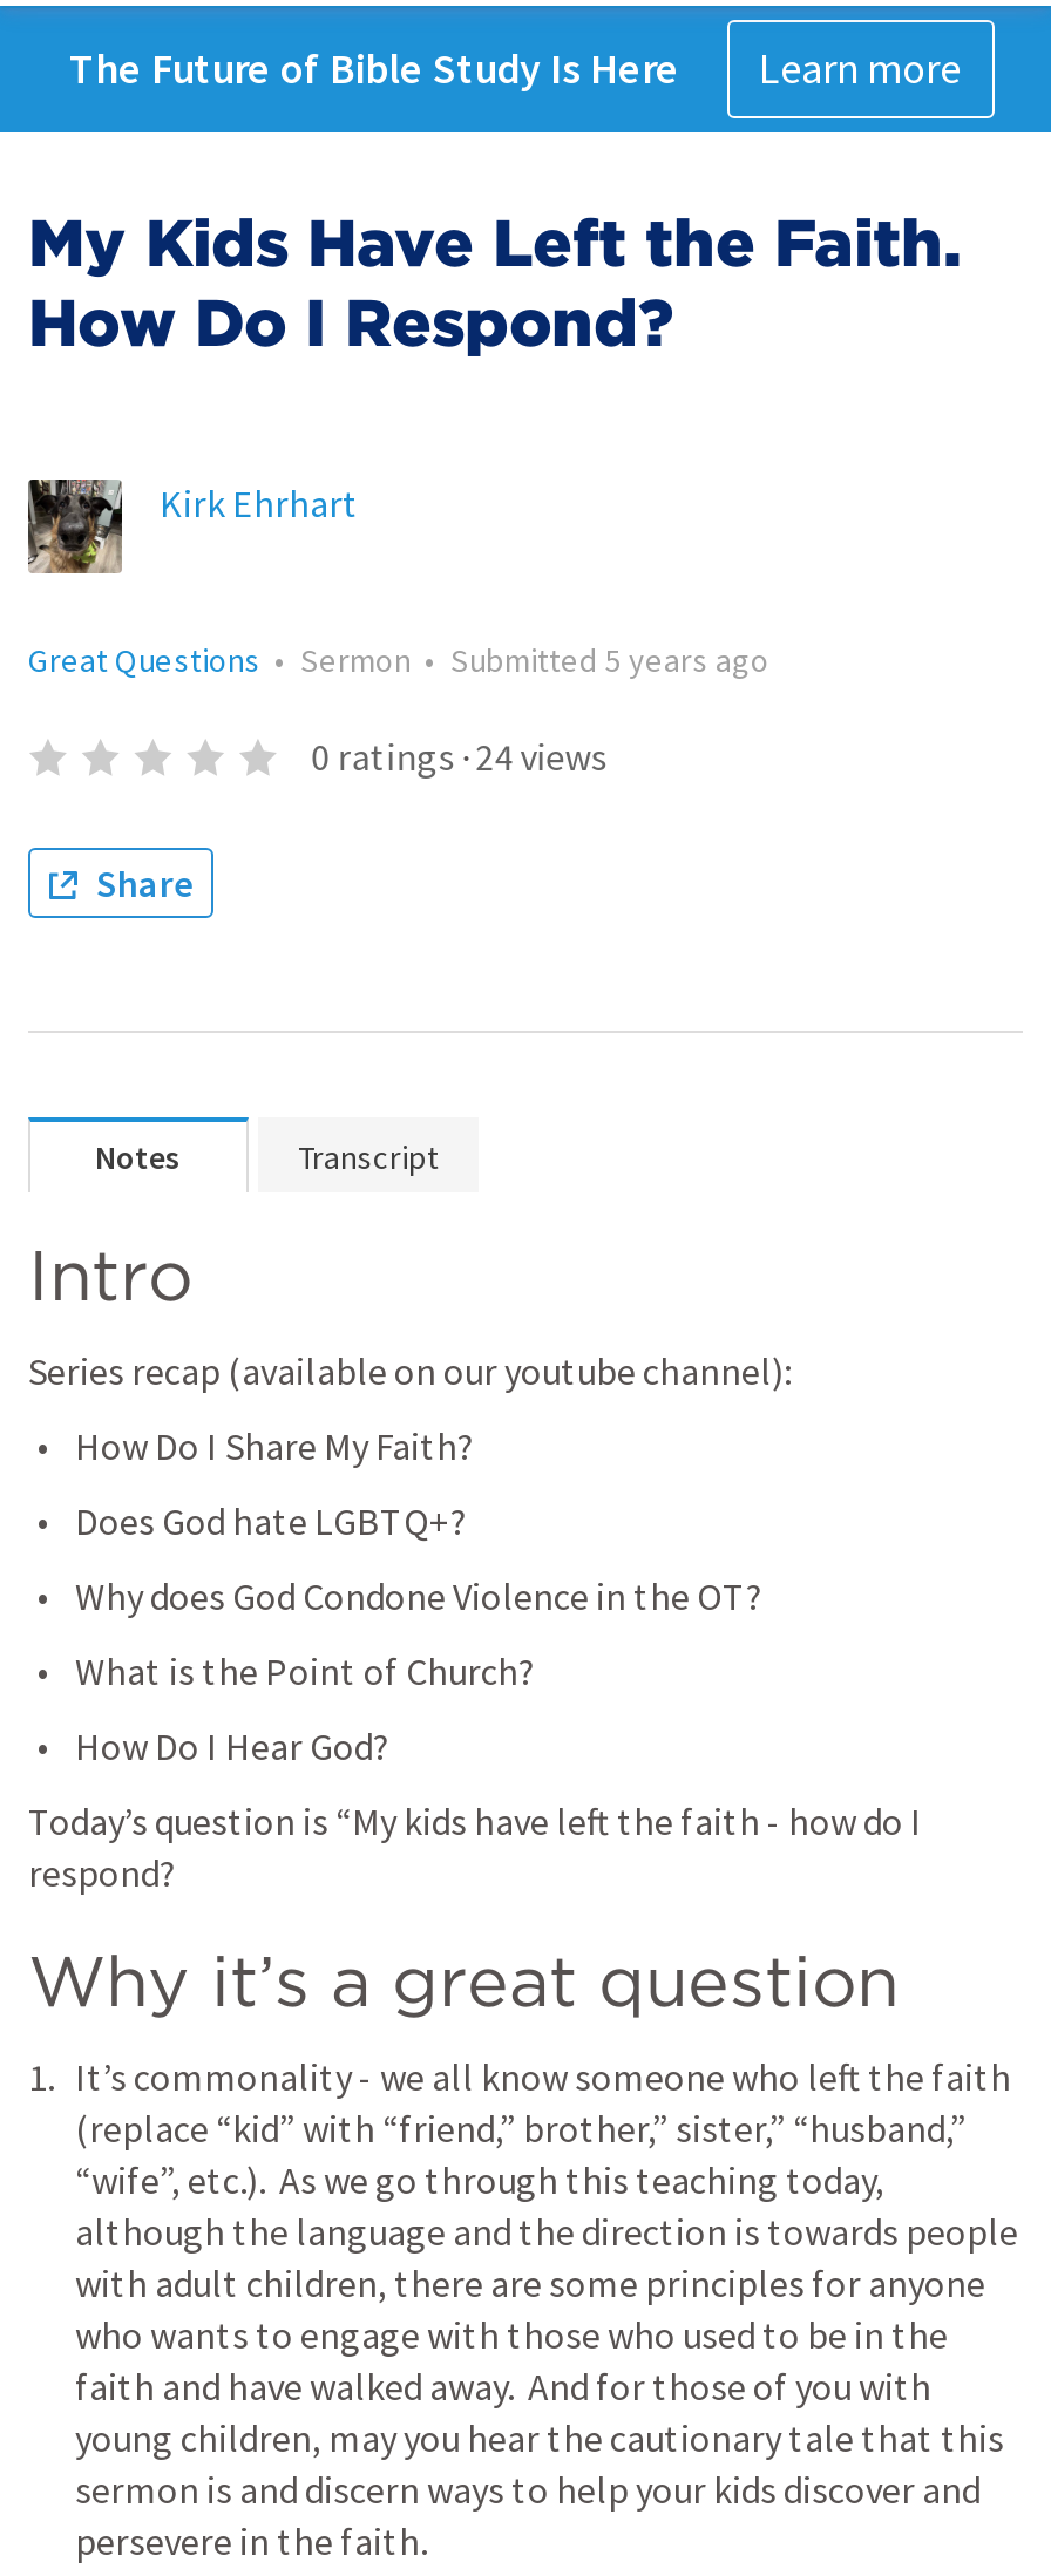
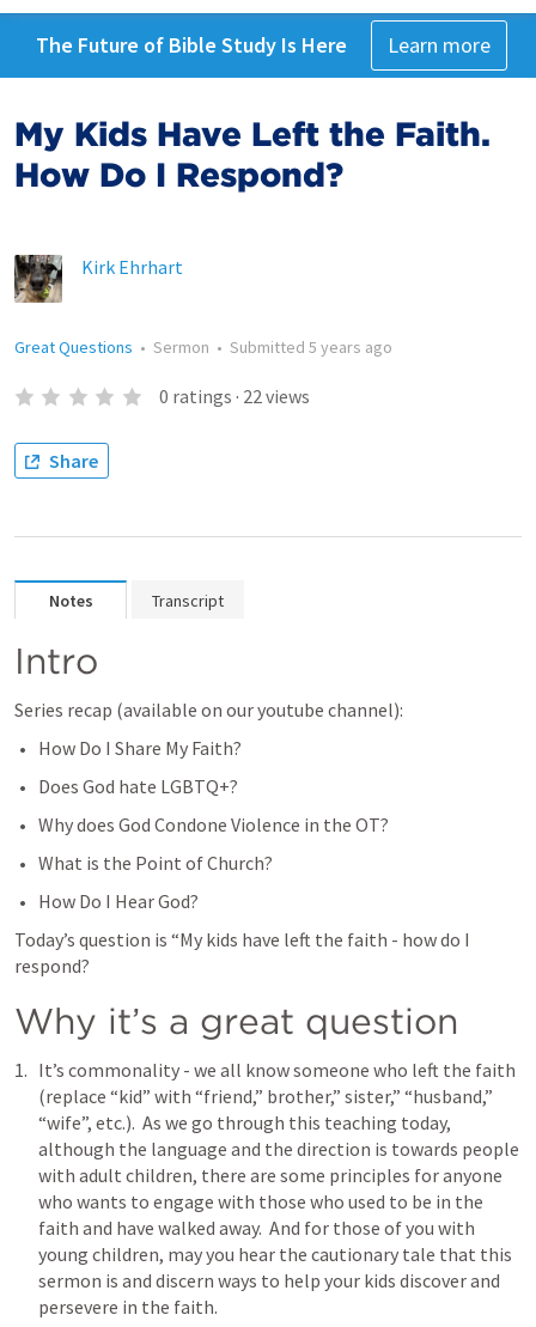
[311,733,607,780] 0 ratings · 24 views -> [159,384,310,408] 0 ratings · 22 views

